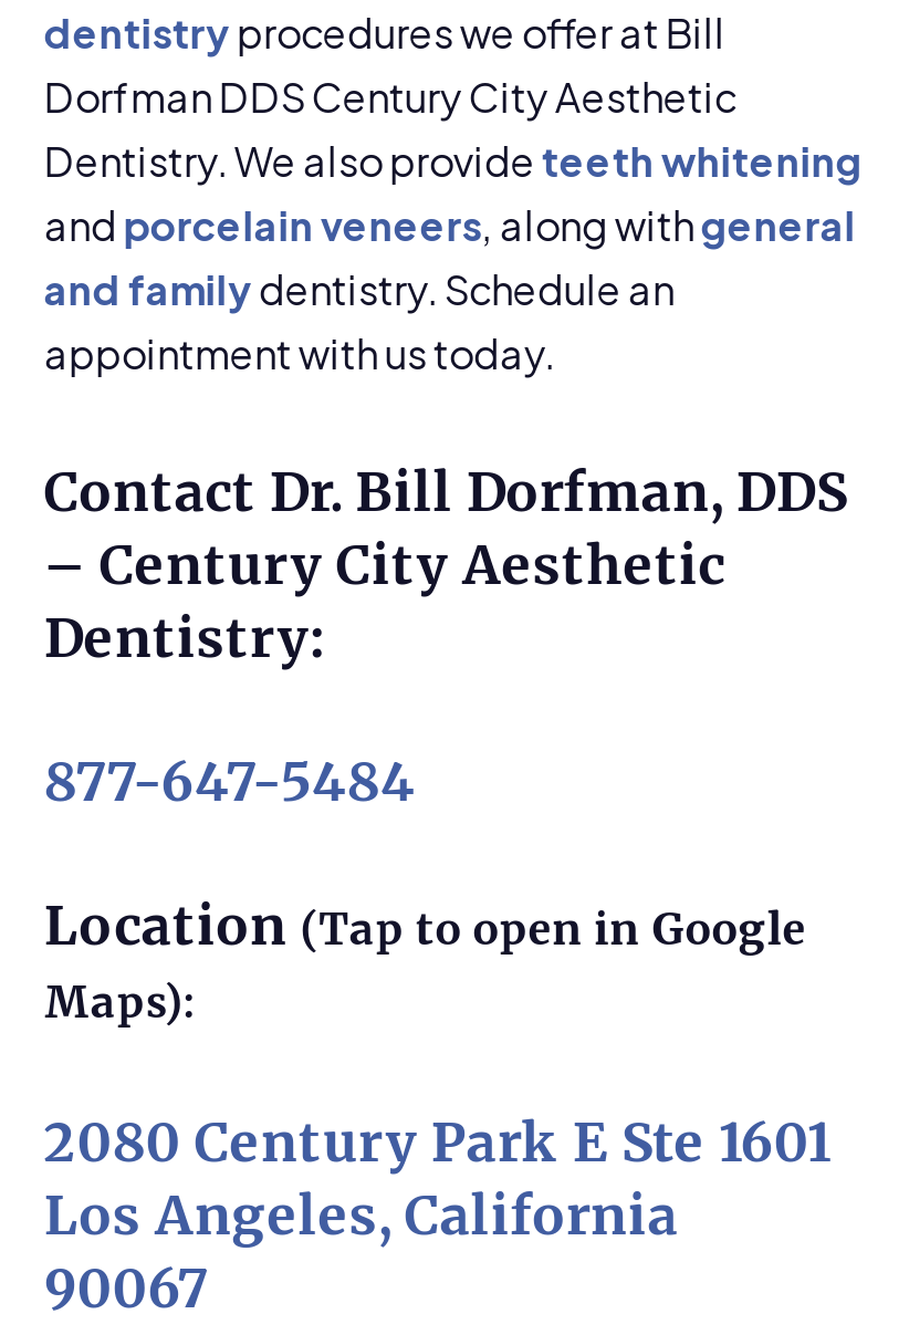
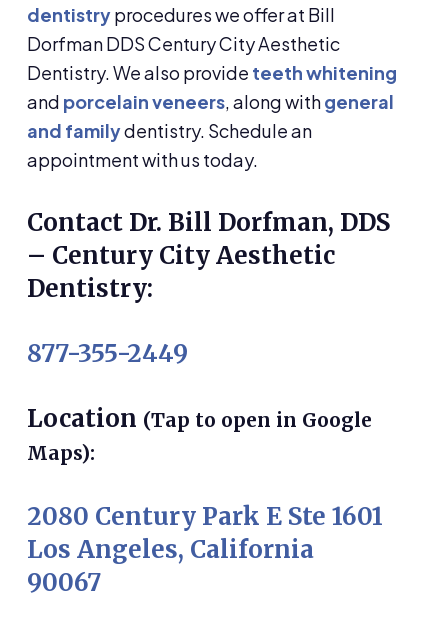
[44,749,416,817] 877-647-5484 -> [27,338,188,369] 877-355-2449

